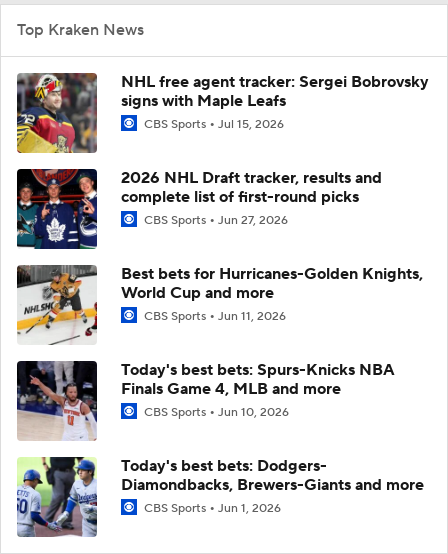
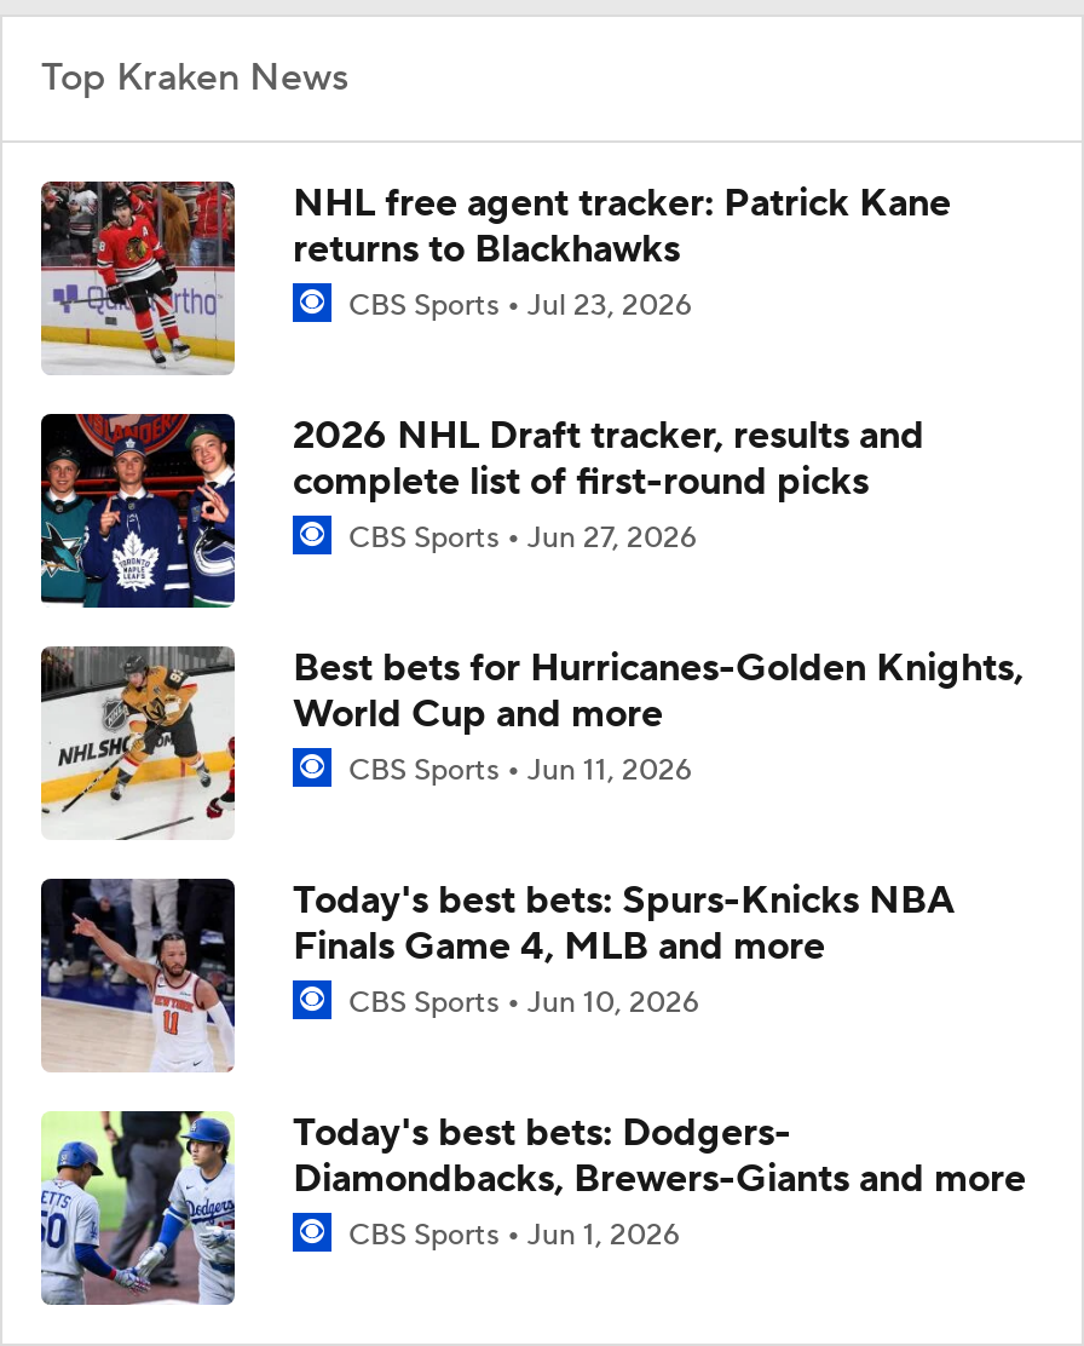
[16,72,429,154] [image] | NHL free agent tracker: Sergei Bobrovsky | signs with Maple Leafs | CBS Sports Jul 15, 2026 -> [39,179,951,375] [image] | NHL free agent tracker: Patrick Kane | returns to Blackhawks | CBS Sports Jul 23, 2026

